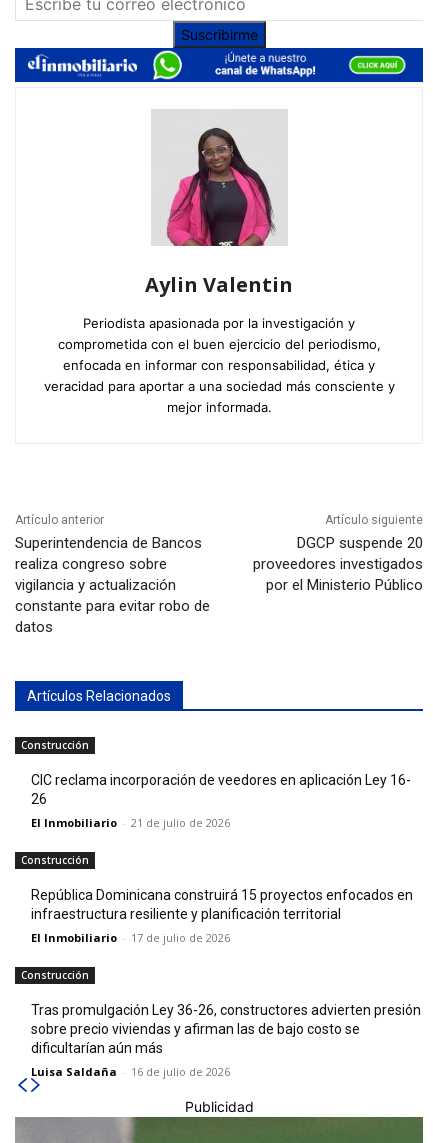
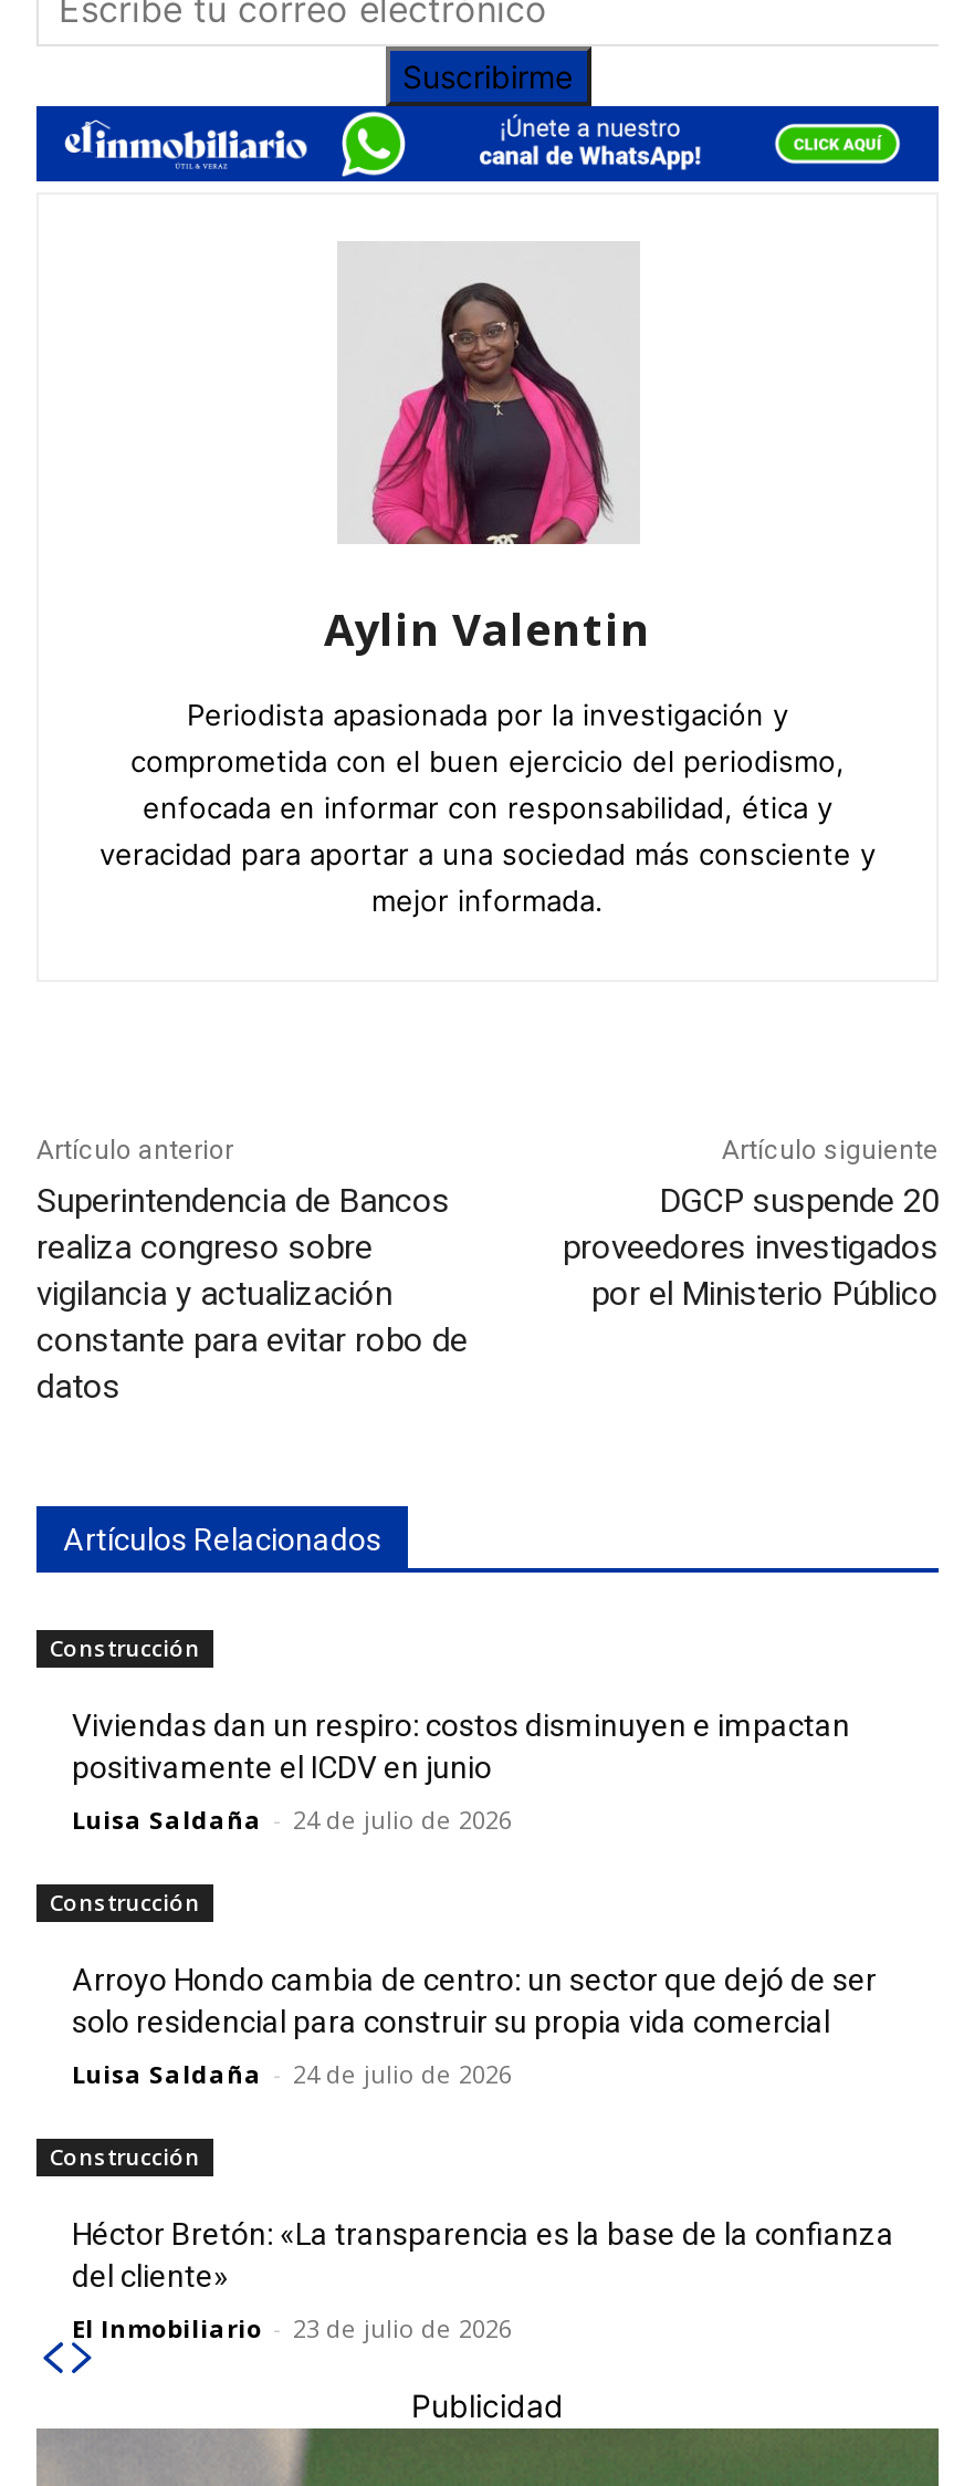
[31,772,411,807] CIC reclama incorporación de veedores en aplicación Ley 16- | 26 -> [72,1708,850,1785] Viviendas dan un respiro: costos disminuyen e impactan | positivamente el ICDV en junio
[31,815,230,830] El Inmobiliario - 21 de julio de 2026 -> [72,1803,512,1836] Luisa Saldaña - 24 de julio de 2026
[31,887,413,922] República Dominicana construirá 15 proyectos enfocados en | infraestructura resiliente y planificación territorial -> [72,1962,877,2039] Arroyo Hondo cambia de centro: un sector que dejó de ser | solo residencial para construir su propia vida comercial
[31,930,230,945] El Inmobiliario - 17 de julio de 2026 -> [72,2057,512,2090] Luisa Saldaña - 24 de julio de 2026
[31,1002,421,1056] Tras promulgación Ley 36-26, constructores advierten presión | sobre precio viviendas y afirman las de bajo costo se | dificultarían aún más -> [72,2216,894,2294] Héctor Bretón: «La transparencia es la base de la confianza | del cliente»
[31,1064,230,1079] Luisa Saldaña - 16 de julio de 2026 -> [72,2311,512,2345] El Inmobiliario - 23 de julio de 2026

